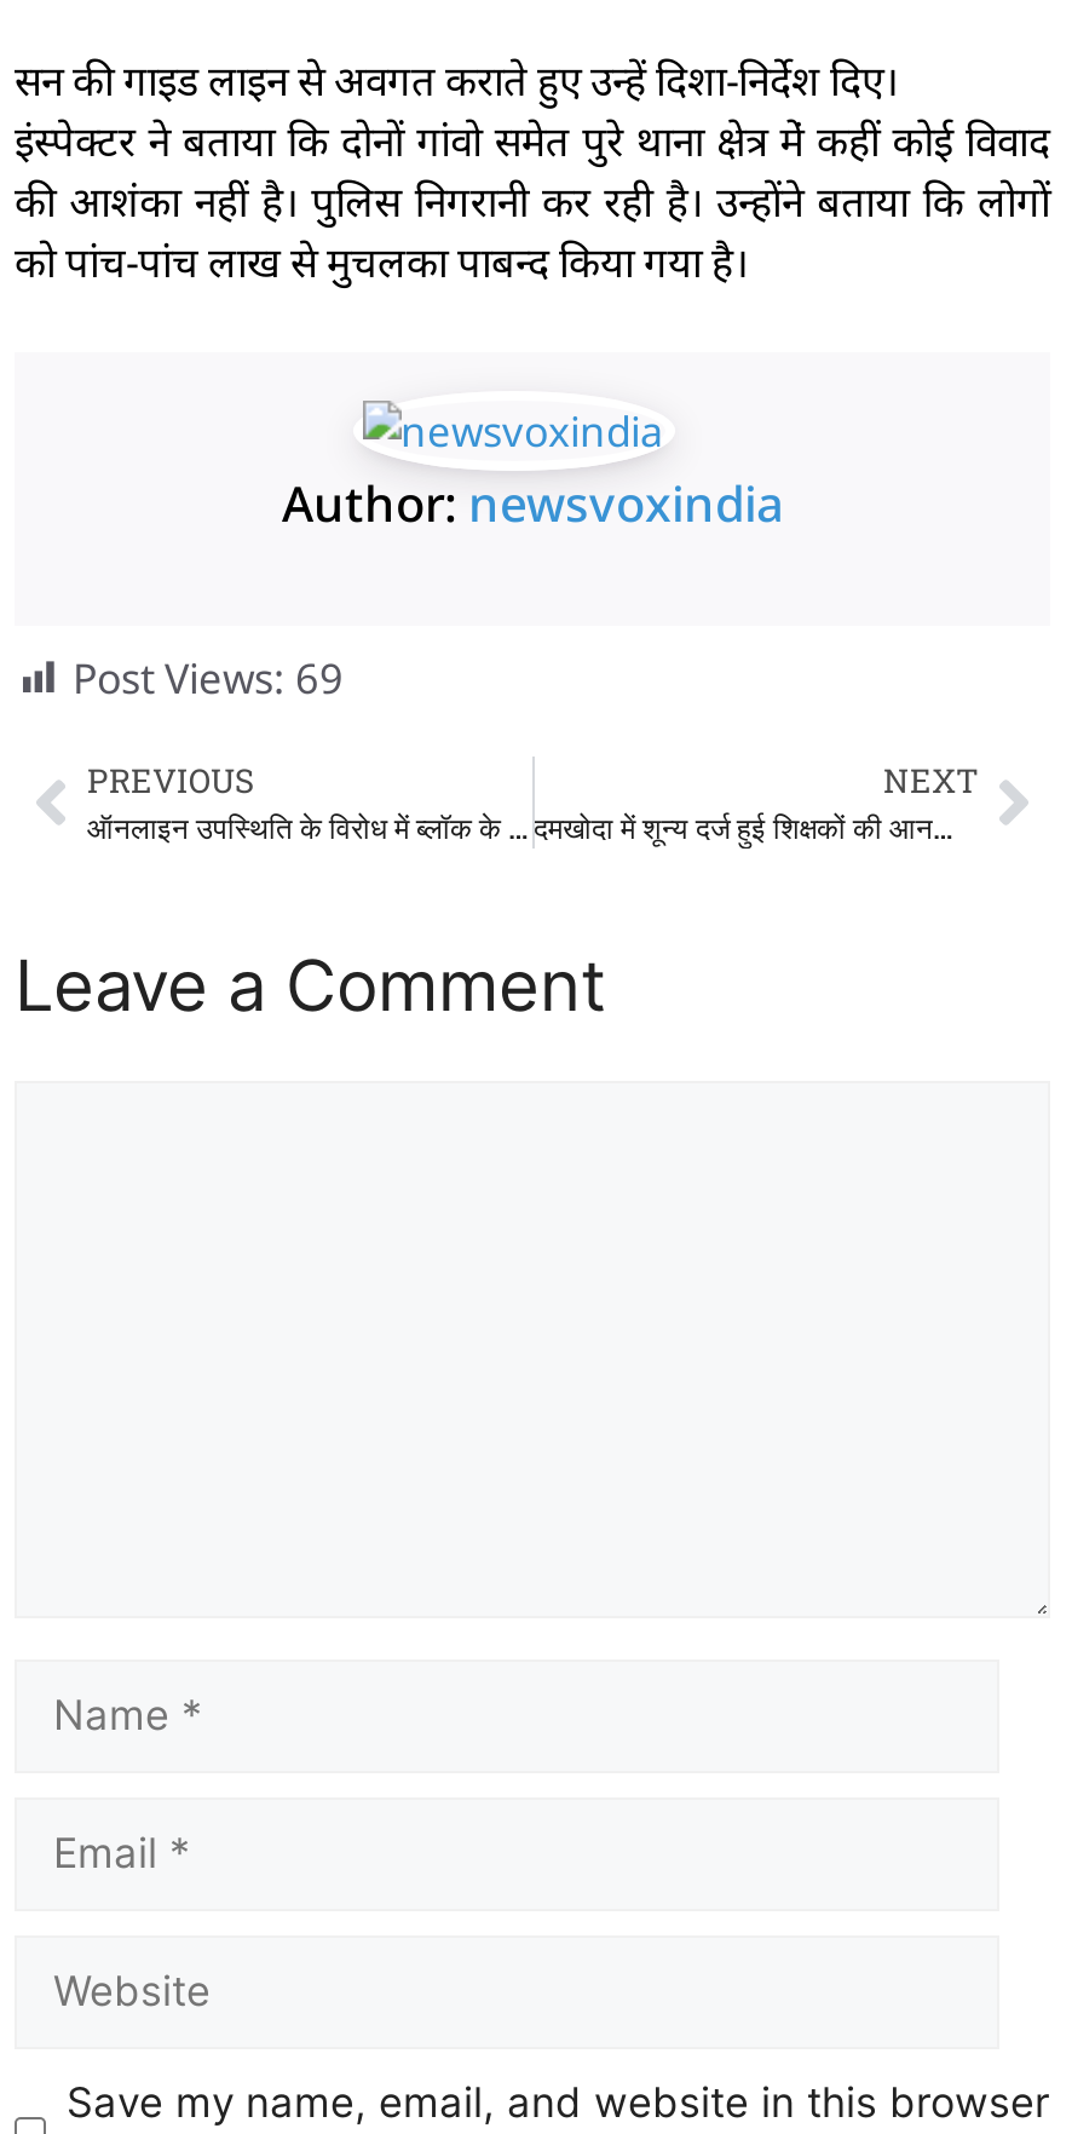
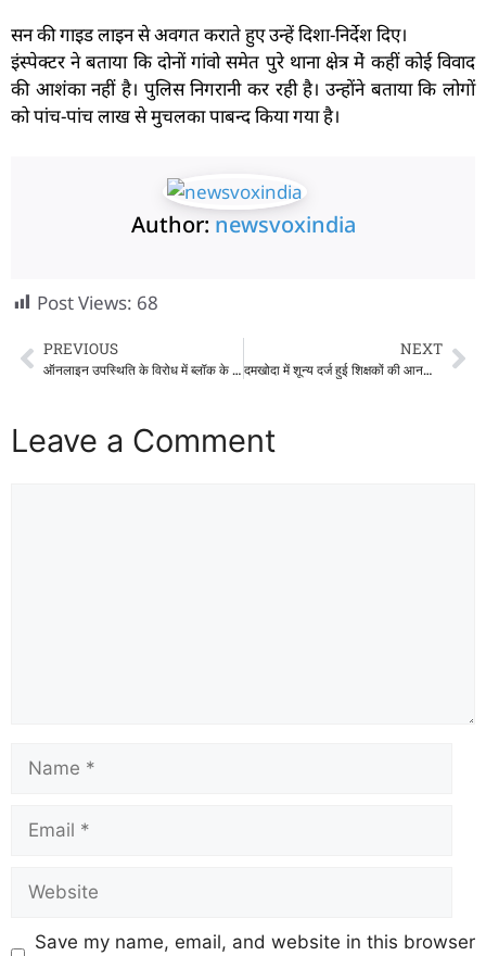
[73,650,344,705] Post Views: 69 -> [37,290,158,315] Post Views: 68

